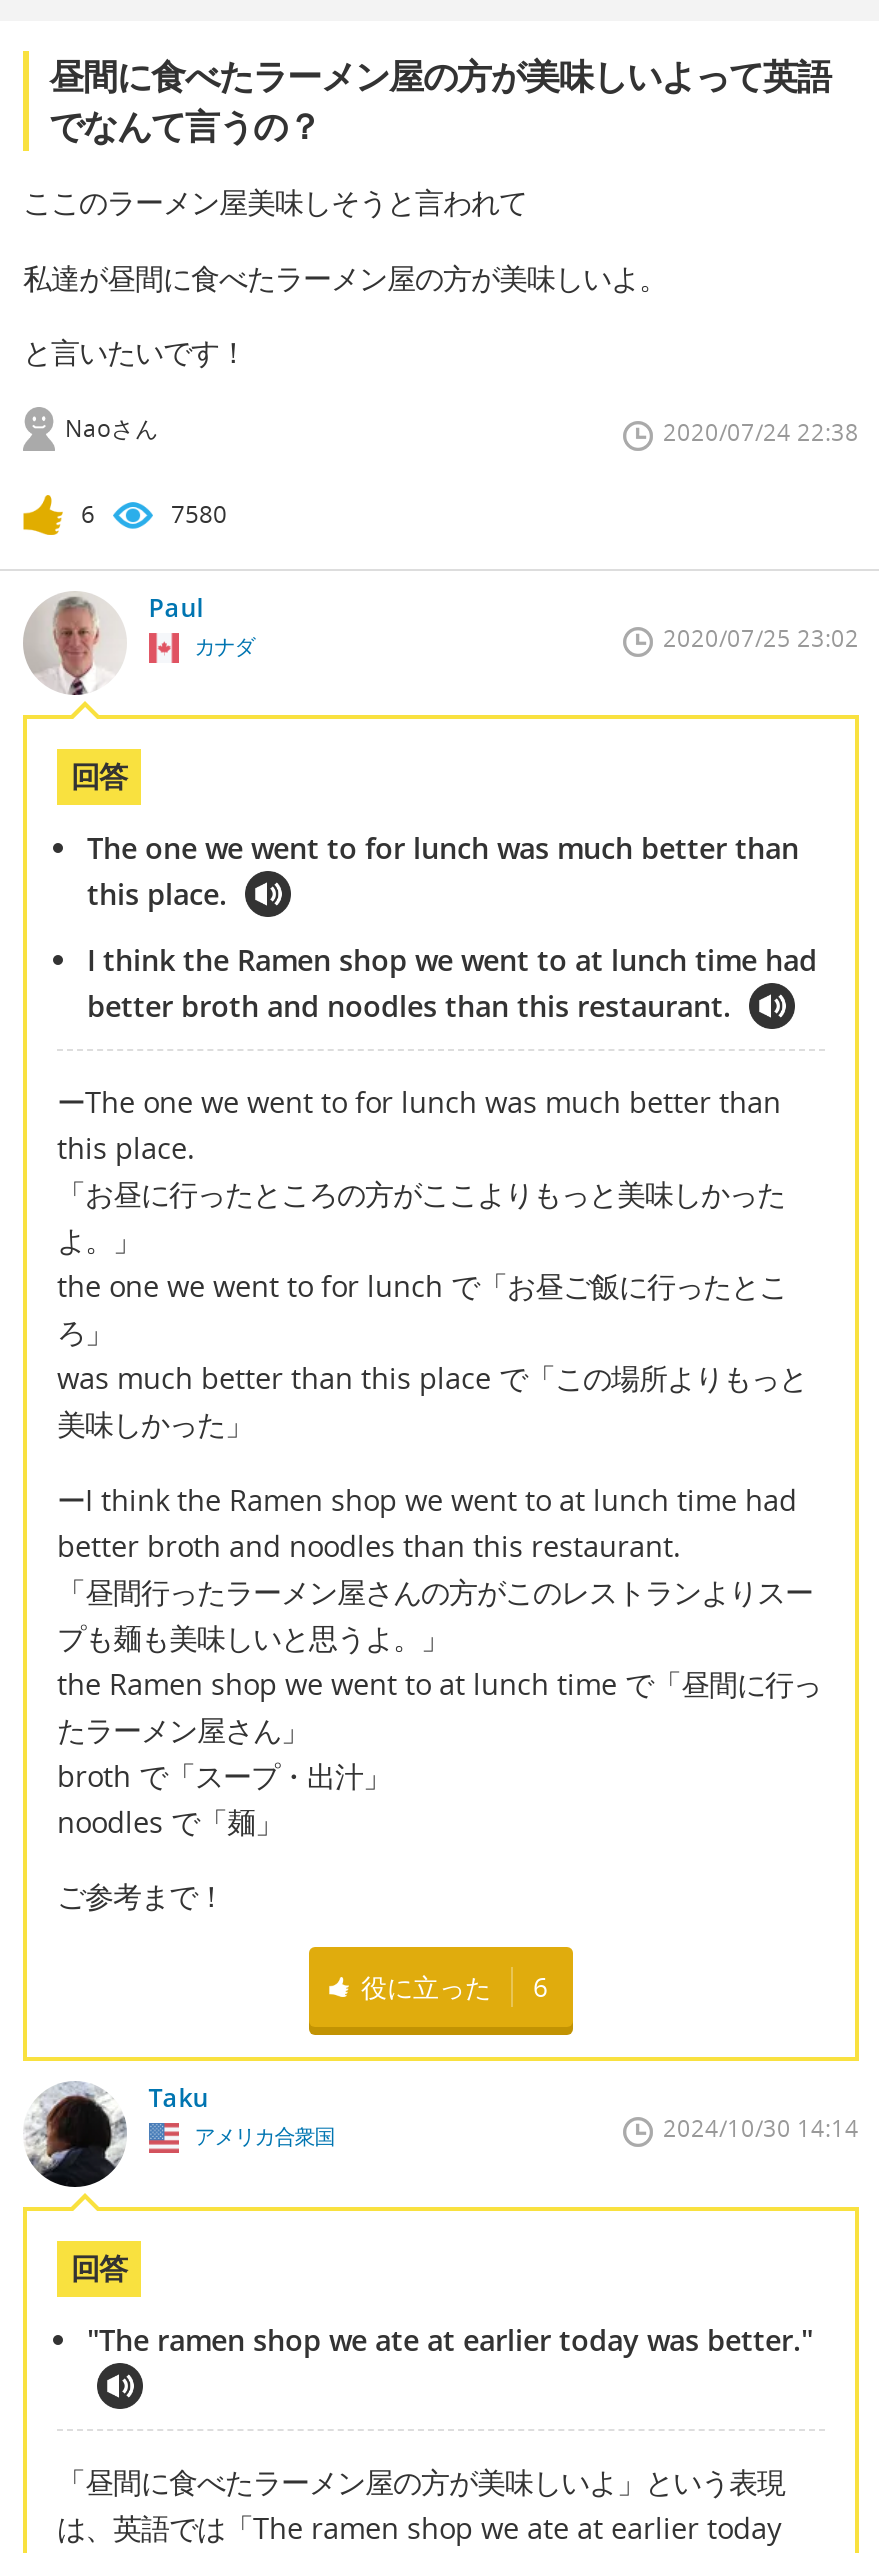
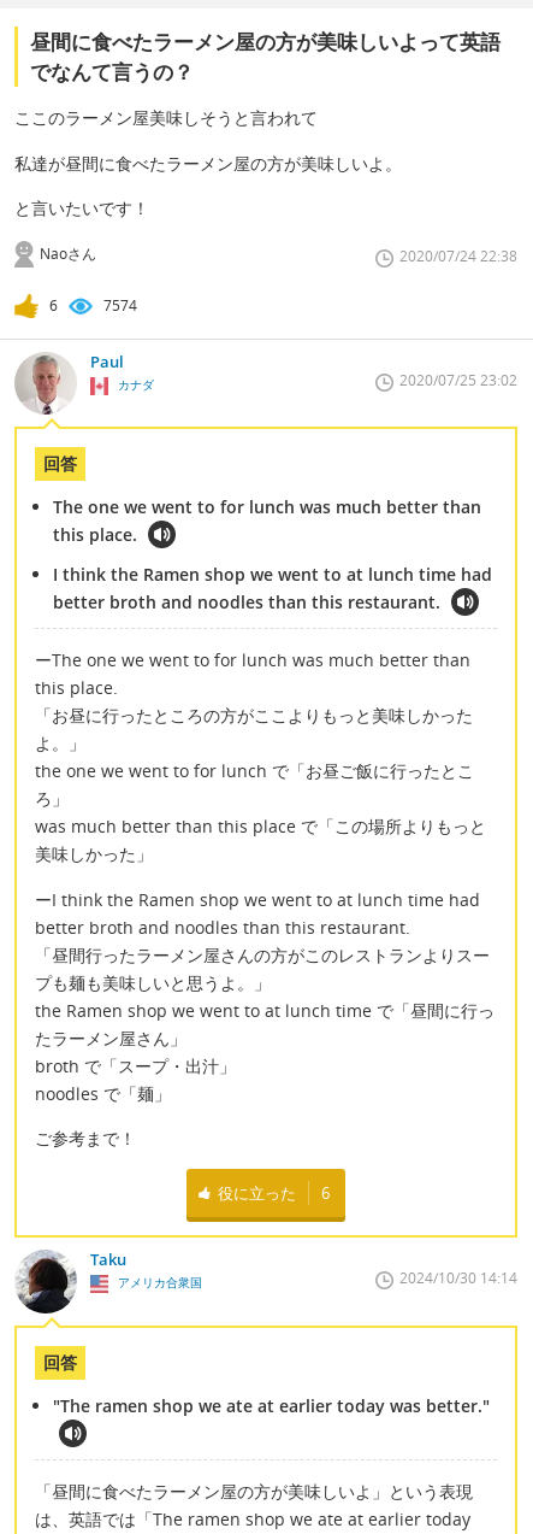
[171,496,227,530] 7580 -> [103,295,137,315] 7574

